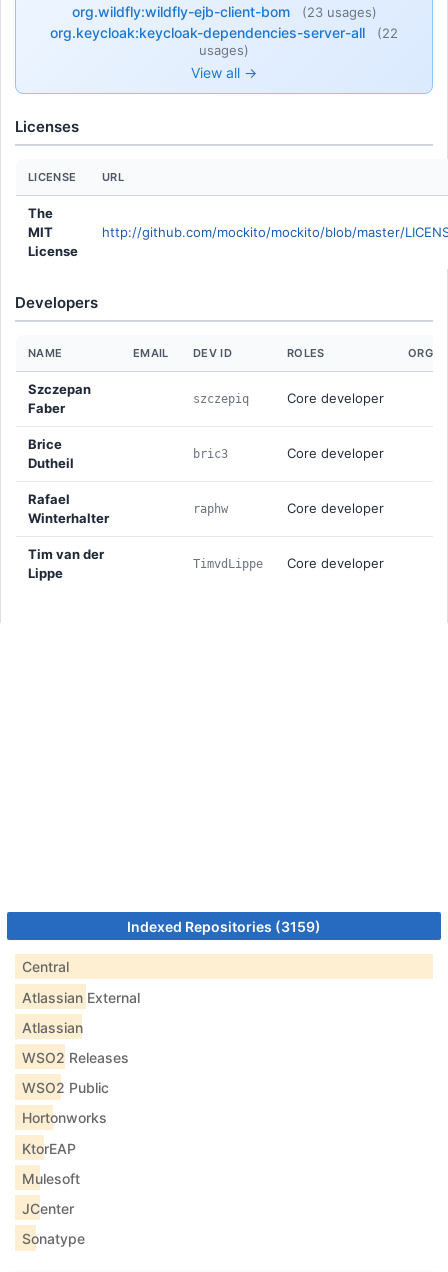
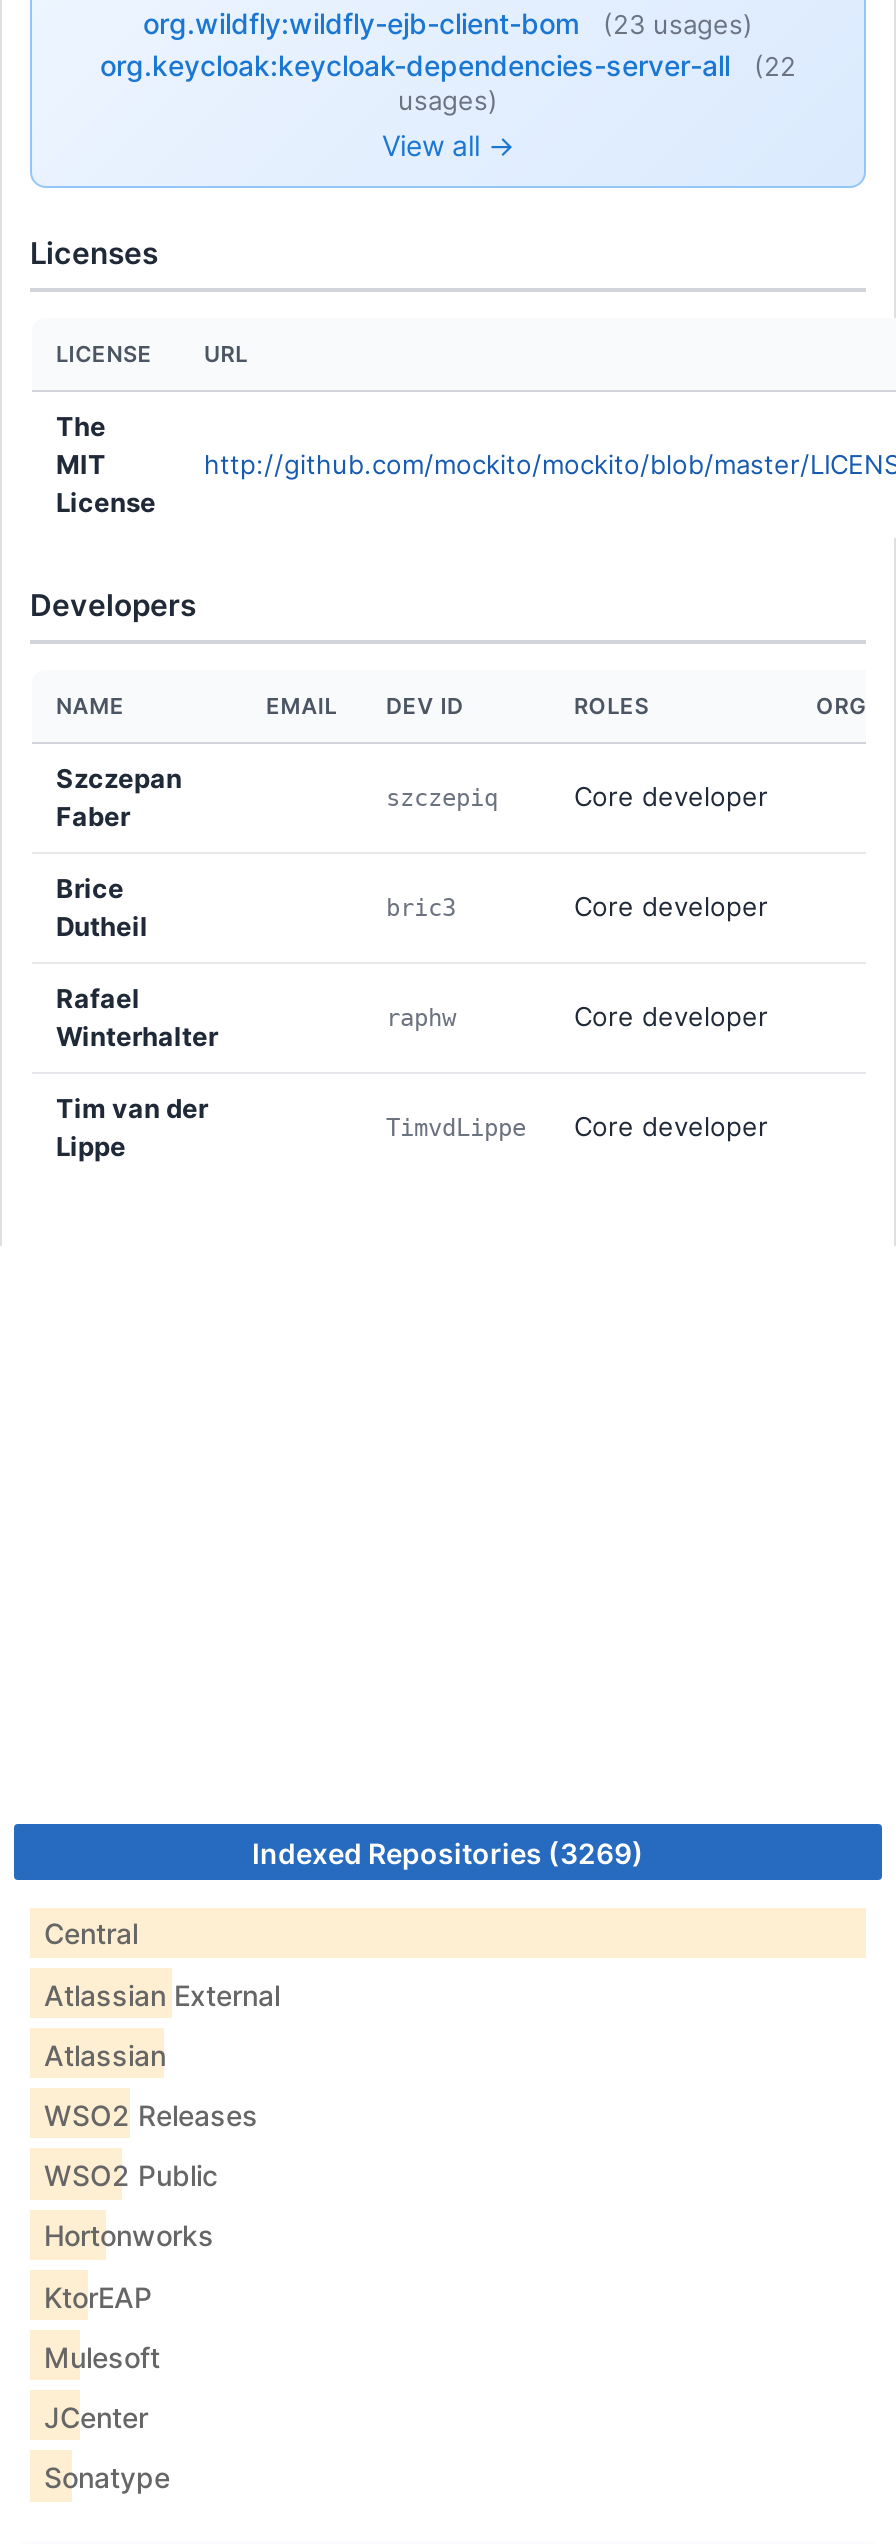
[127,918,321,935] Indexed Repositories (3159) -> [252,1836,644,1870] Indexed Repositories (3269)

